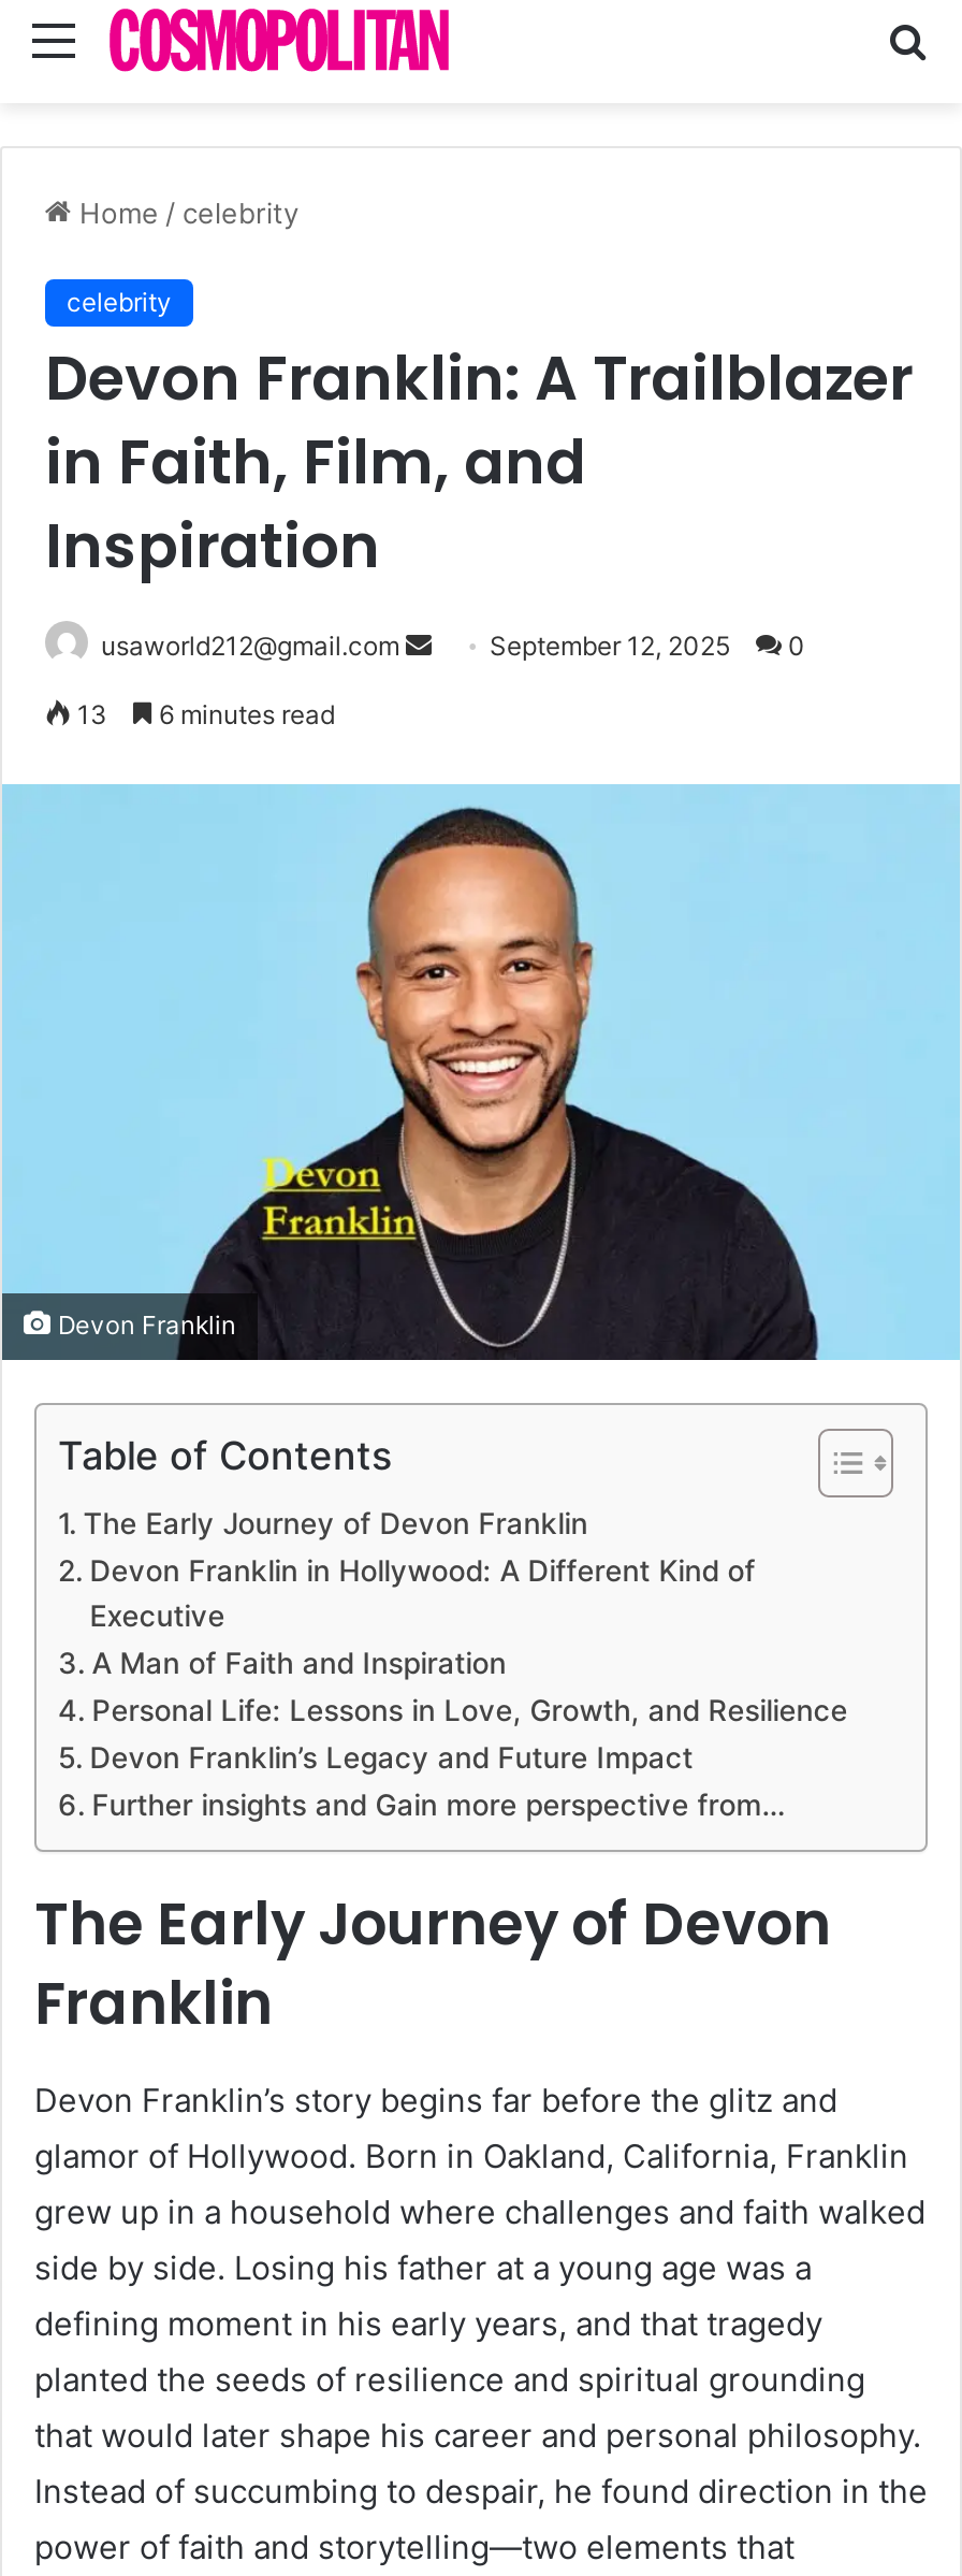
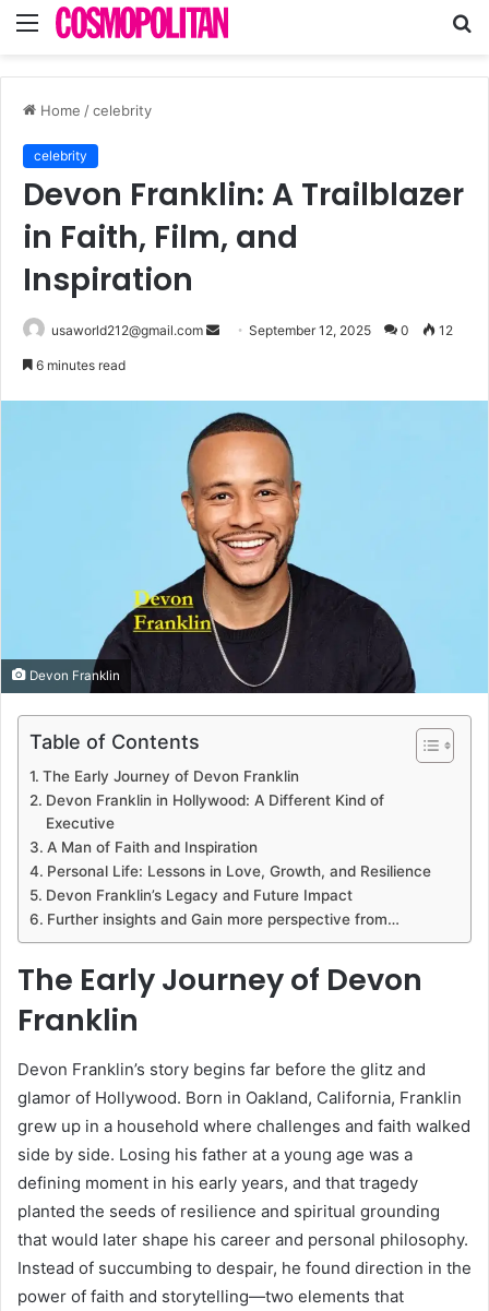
[71,698,107,730] 13 -> [436,322,453,338] 12

